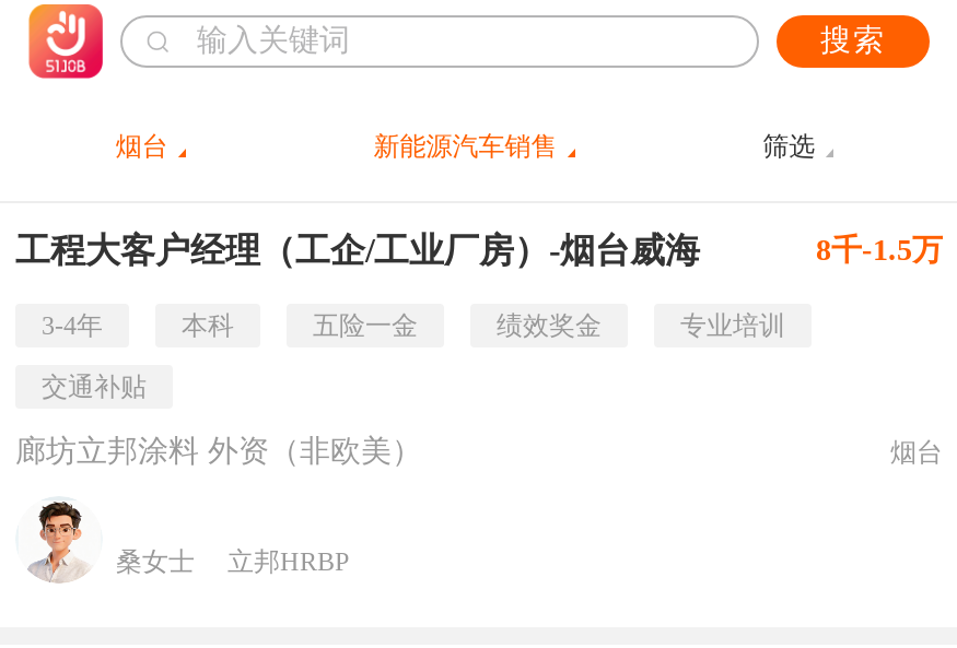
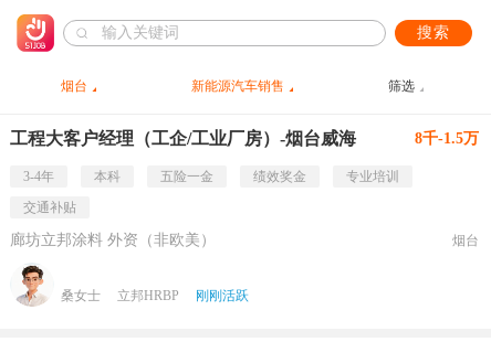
none -> [196,288,249,303] 刚刚活跃

